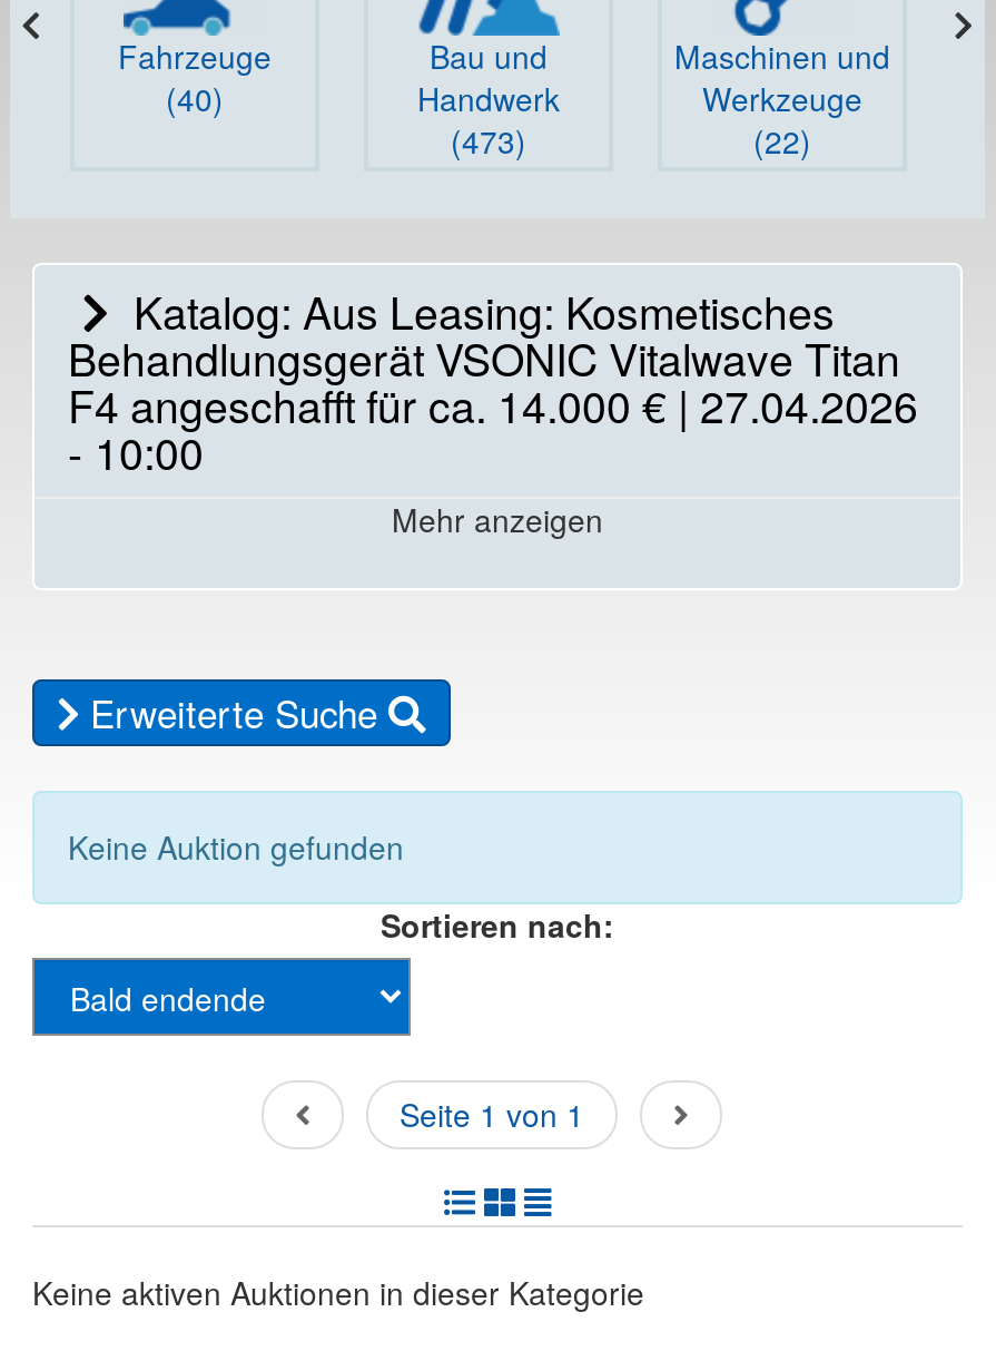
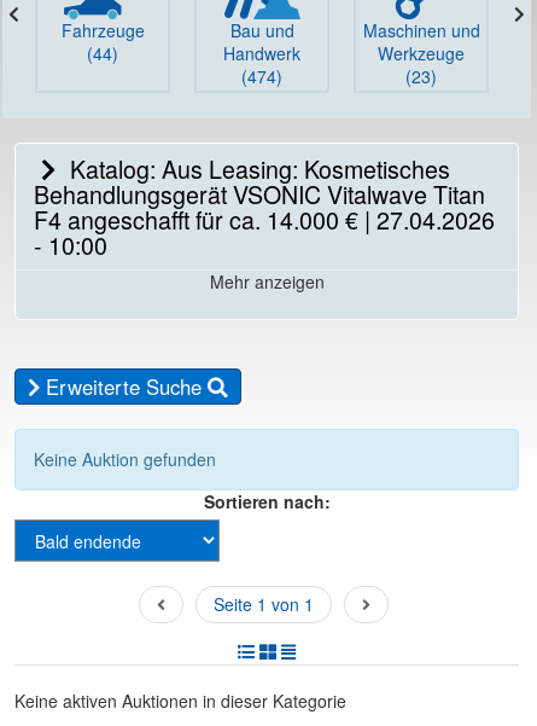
[166,76,224,120] (40) -> [87,41,118,65] (44)
[451,118,526,163] (473) -> [241,64,282,88] (474)
[753,118,811,163] (22) -> [405,64,437,88] (23)

